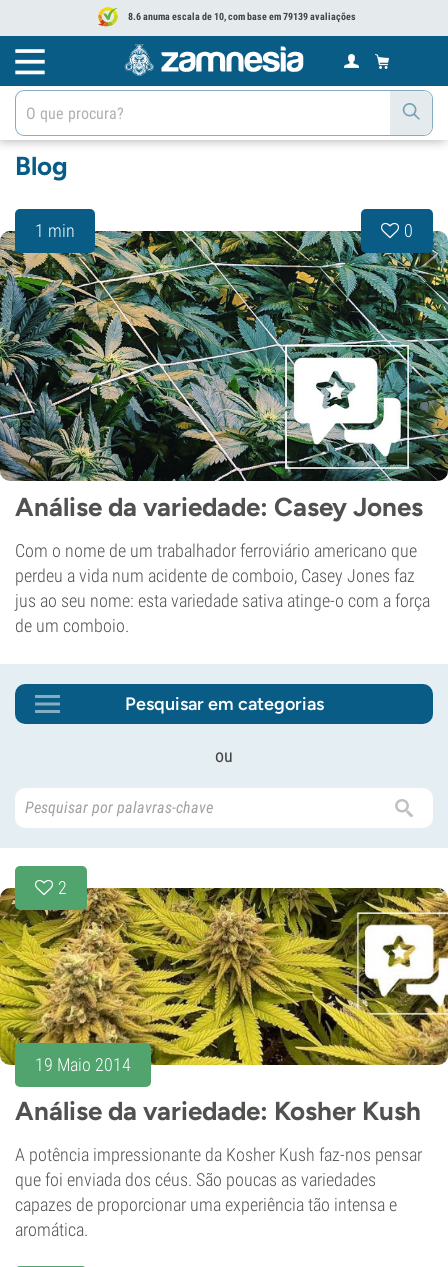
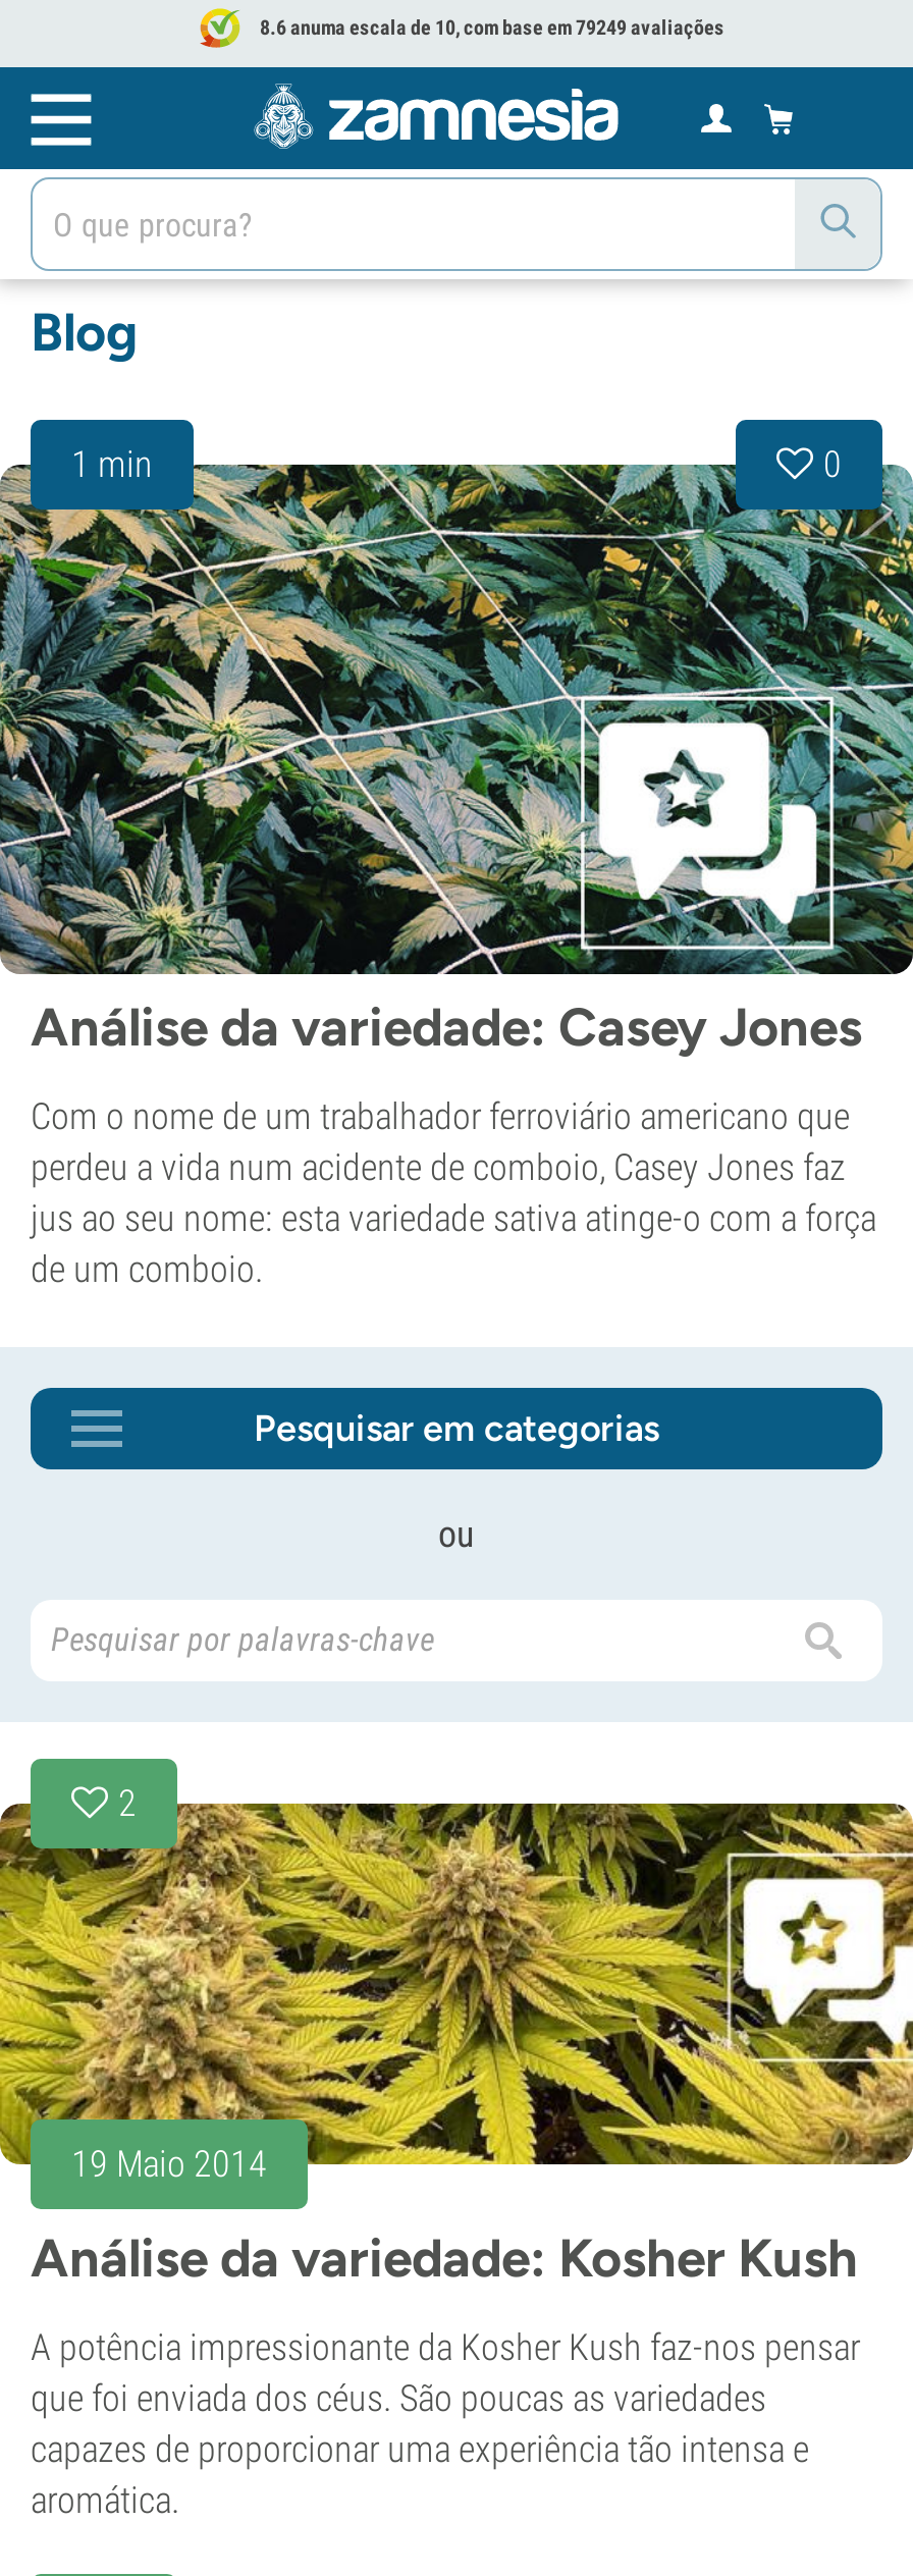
[125,11,355,22] 8.6 anuma escala de 10, com base em 79139 avaliações -> [256,16,724,39] 8.6 anuma escala de 10, com base em 79249 avaliações

